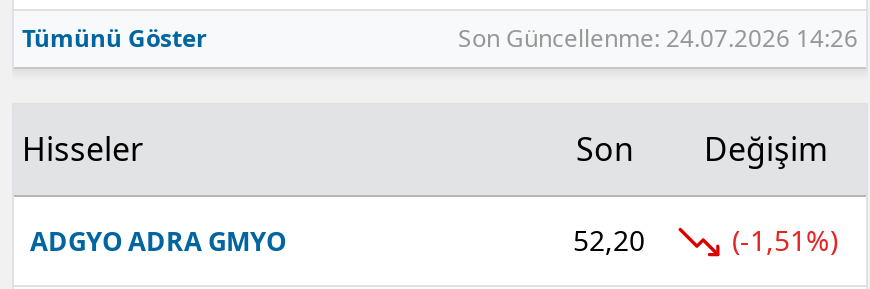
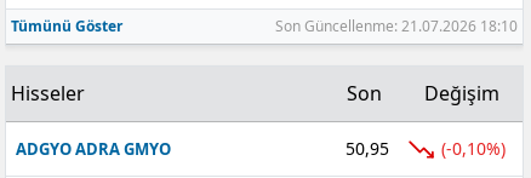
[458,20,858,54] Son Güncellenme: 24.07.2026 14:26 -> [275,15,518,36] Son Güncellenme: 21.07.2026 18:10
[573,220,645,258] 52,20 -> [345,136,389,159] 50,95
[732,221,838,259] (-1,51%) -> [441,137,506,160] (-0,10%)

